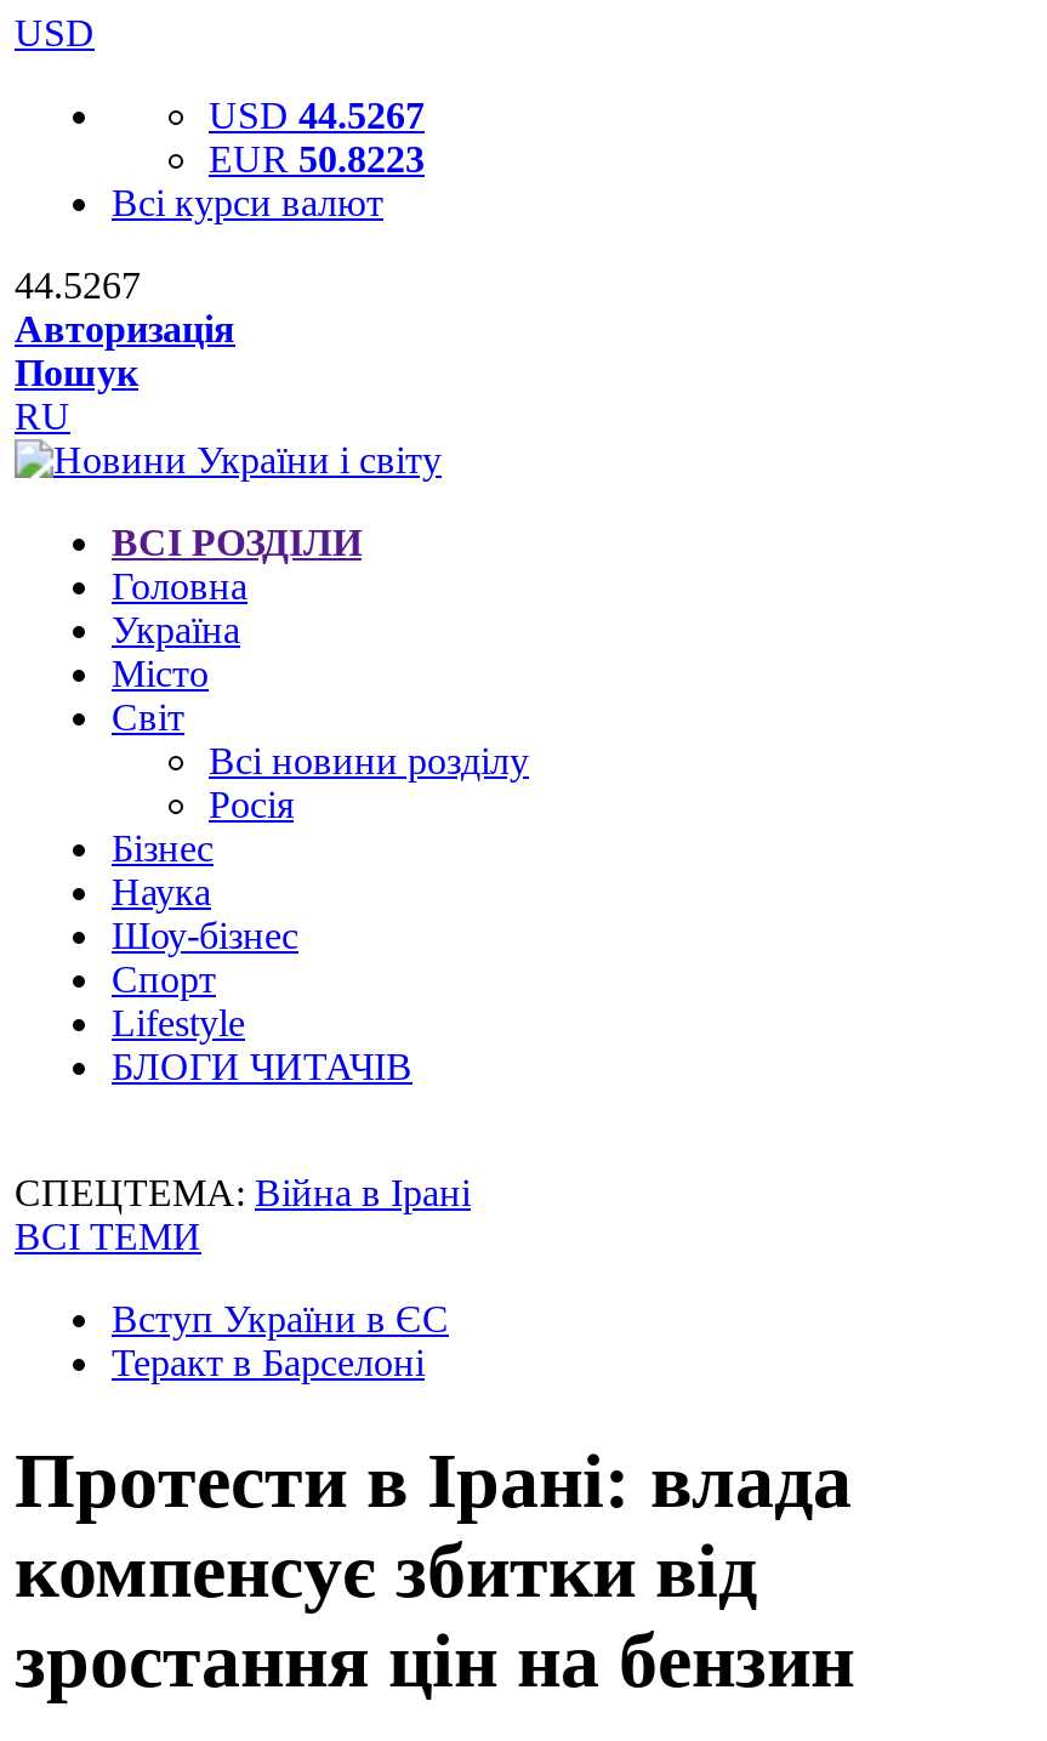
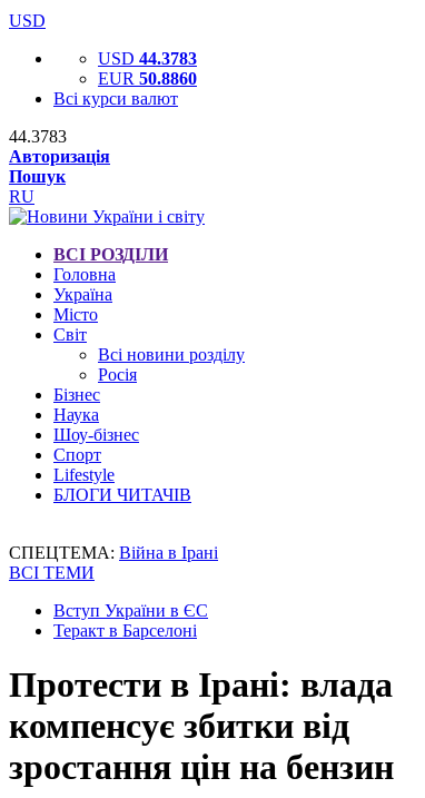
[209,95,425,136] USD 44.5267 -> [98,49,197,68] USD 44.3783
[209,138,425,180] EUR 50.8223 -> [98,69,197,88] EUR 50.8860
[15,264,141,306] 44.5267 -> [9,127,67,146] 44.3783

